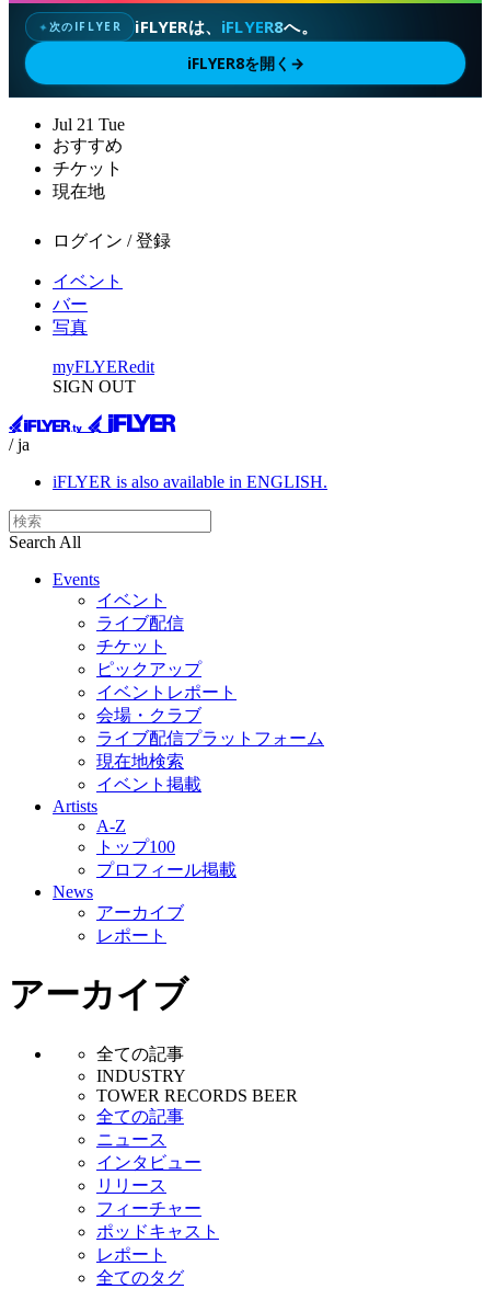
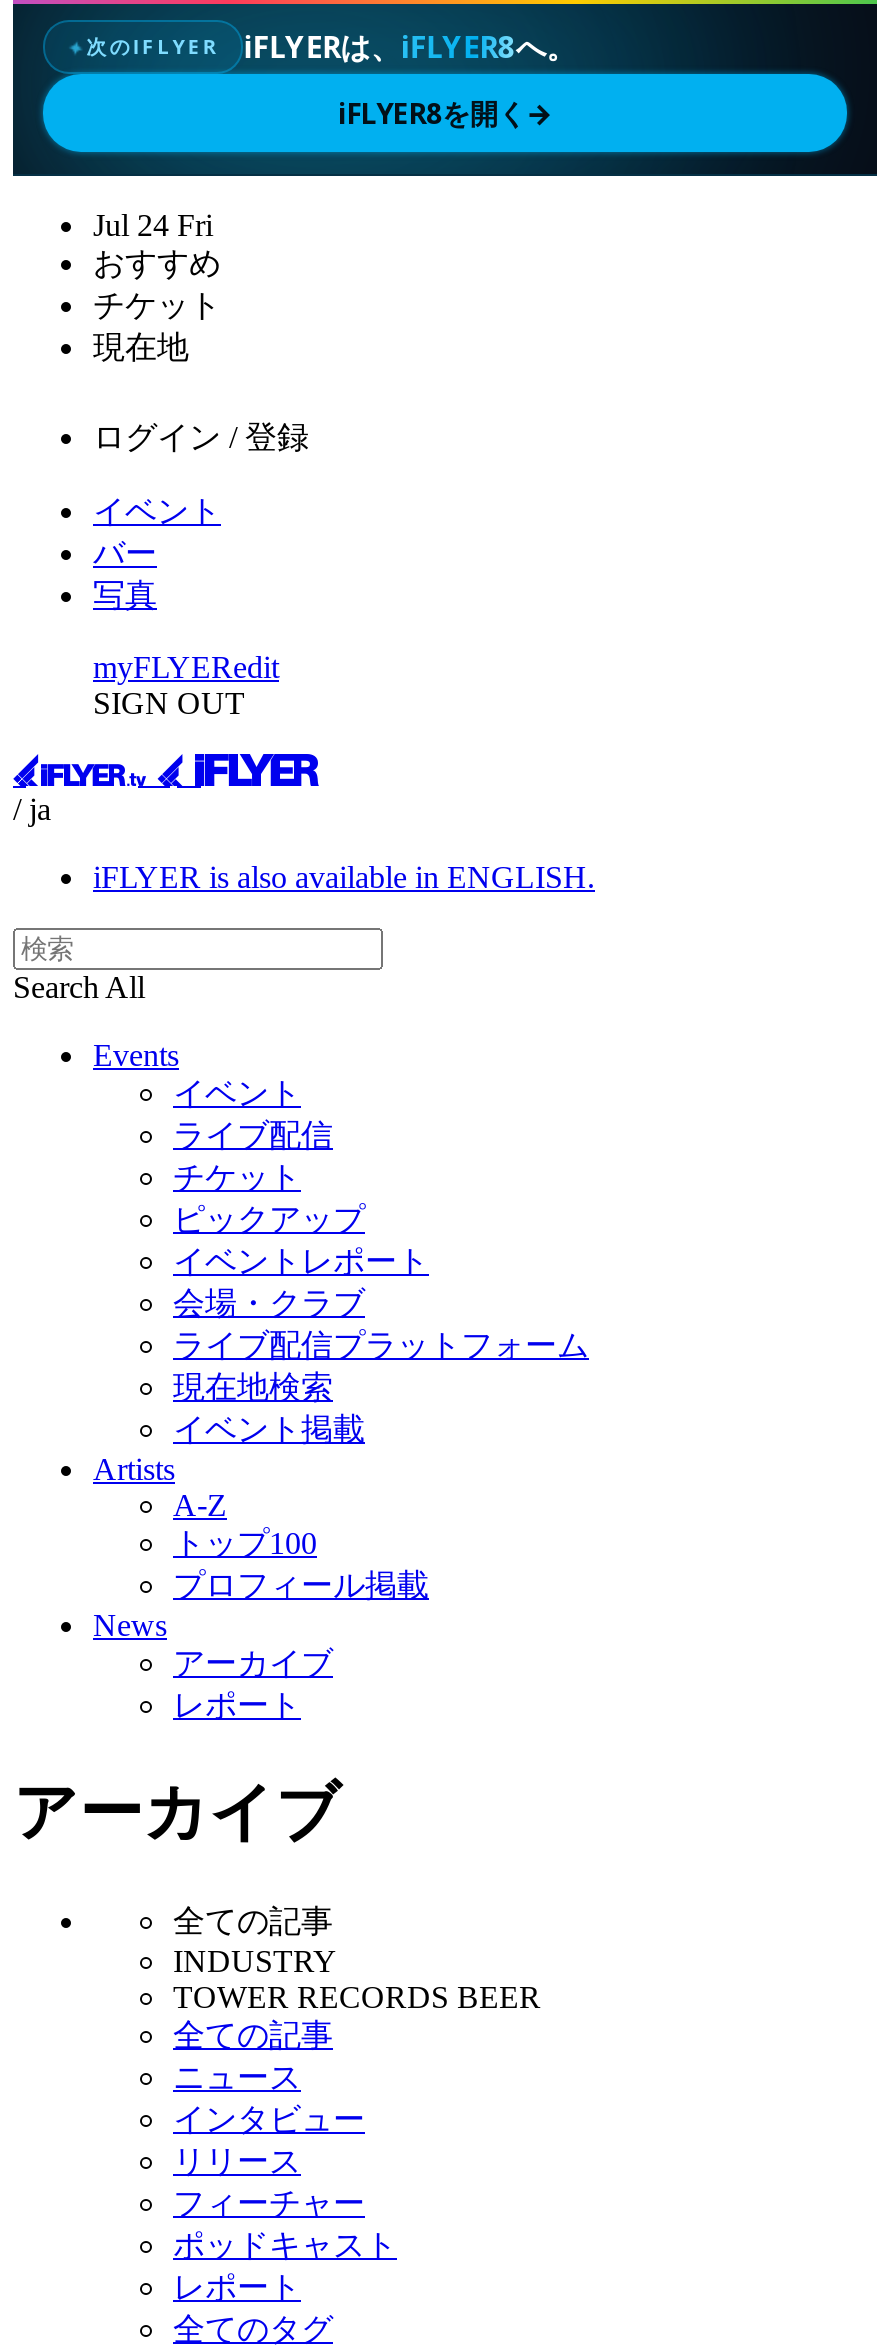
[53,115,125,134] Jul 21 Tue -> [93,208,213,242] Jul 24 Fri

